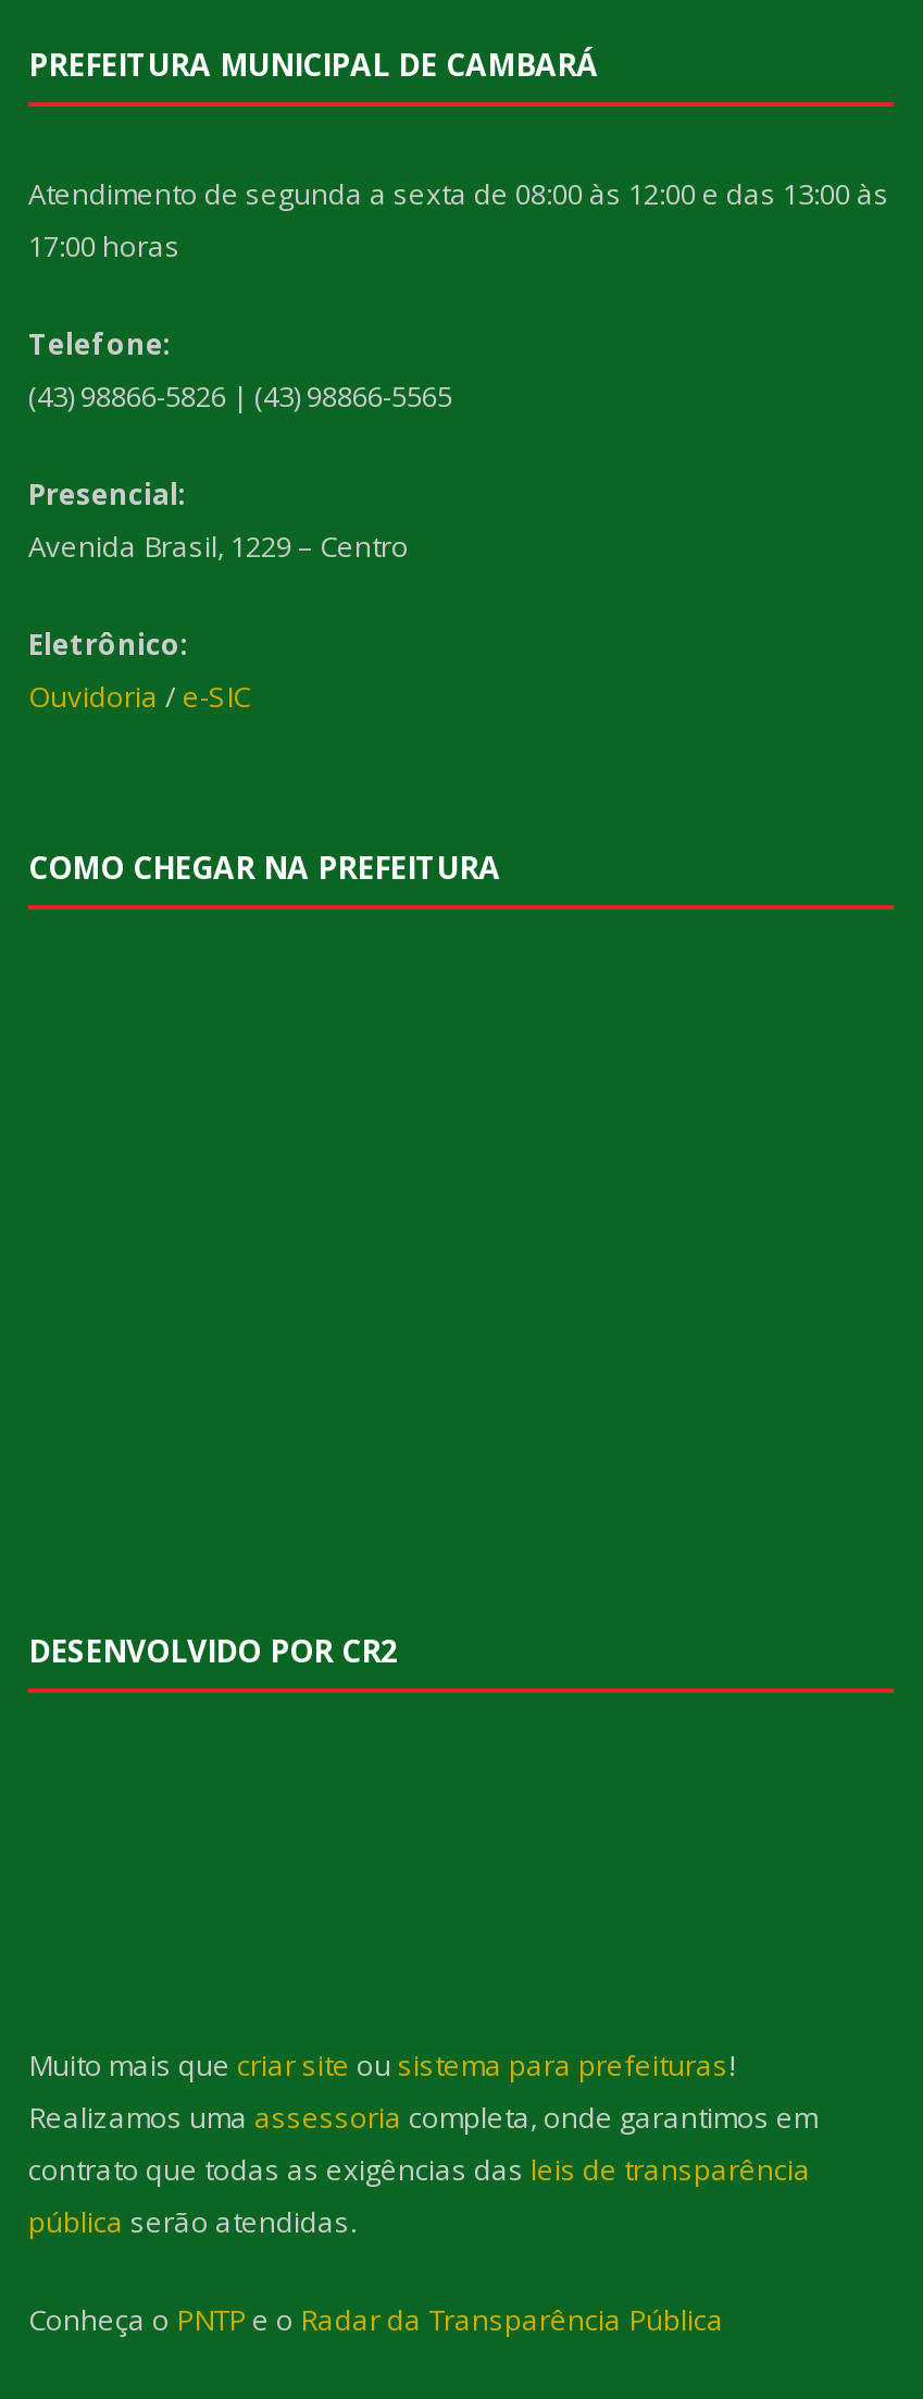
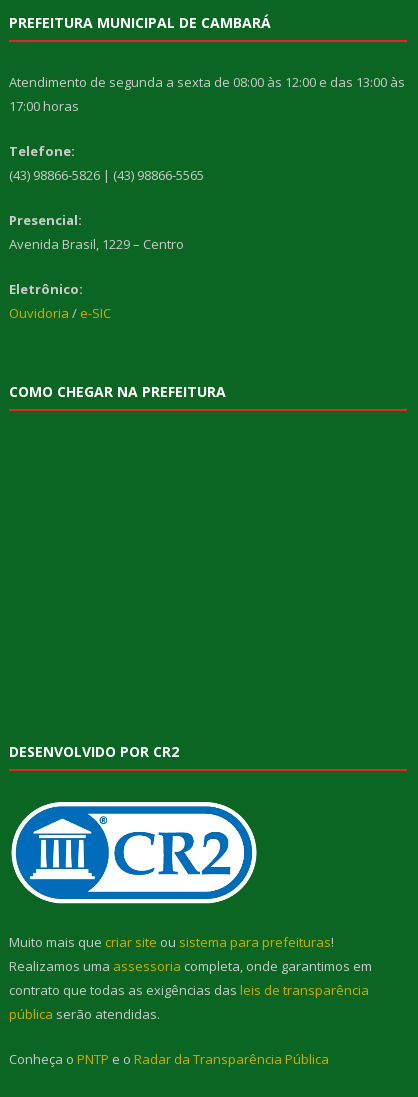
none -> [10,801,258,905] [image]

